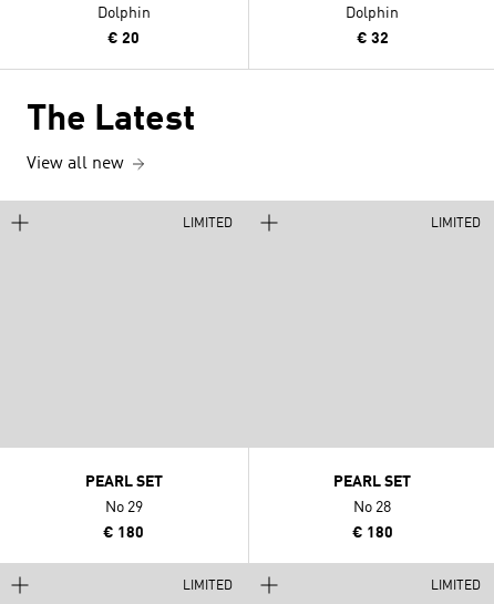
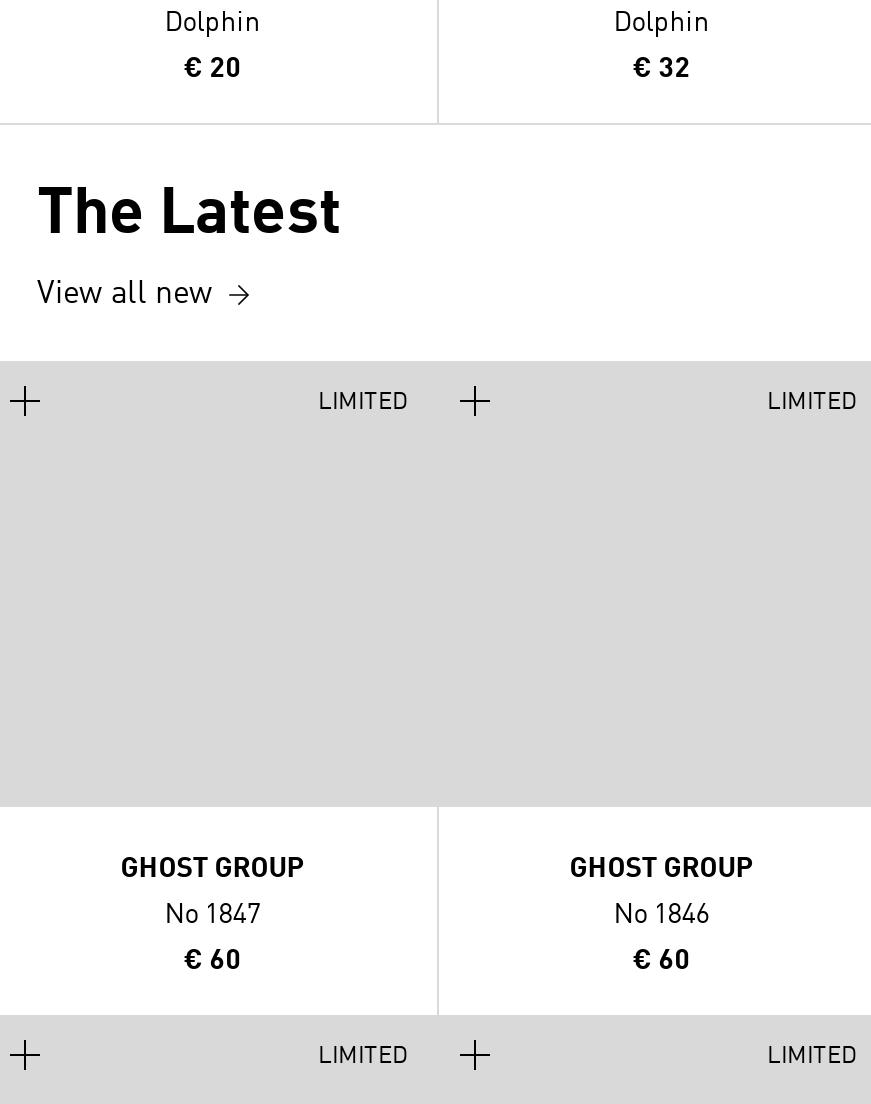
[85,475,163,490] PEARL SET -> [121,856,305,884] GHOST GROUP
[334,475,411,490] PEARL SET -> [569,856,753,884] GHOST GROUP
[105,500,143,516] No 29 -> [165,902,261,930] No 1847
[354,500,391,516] No 28 -> [613,902,709,930] No 1846
[103,526,144,541] € 180 -> [183,948,241,976] € 60
[352,526,393,541] € 180 -> [633,948,691,976] € 60

